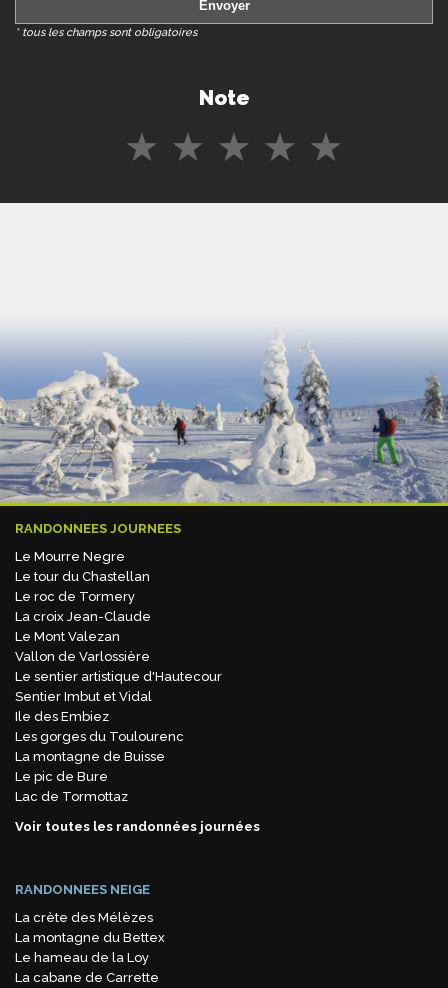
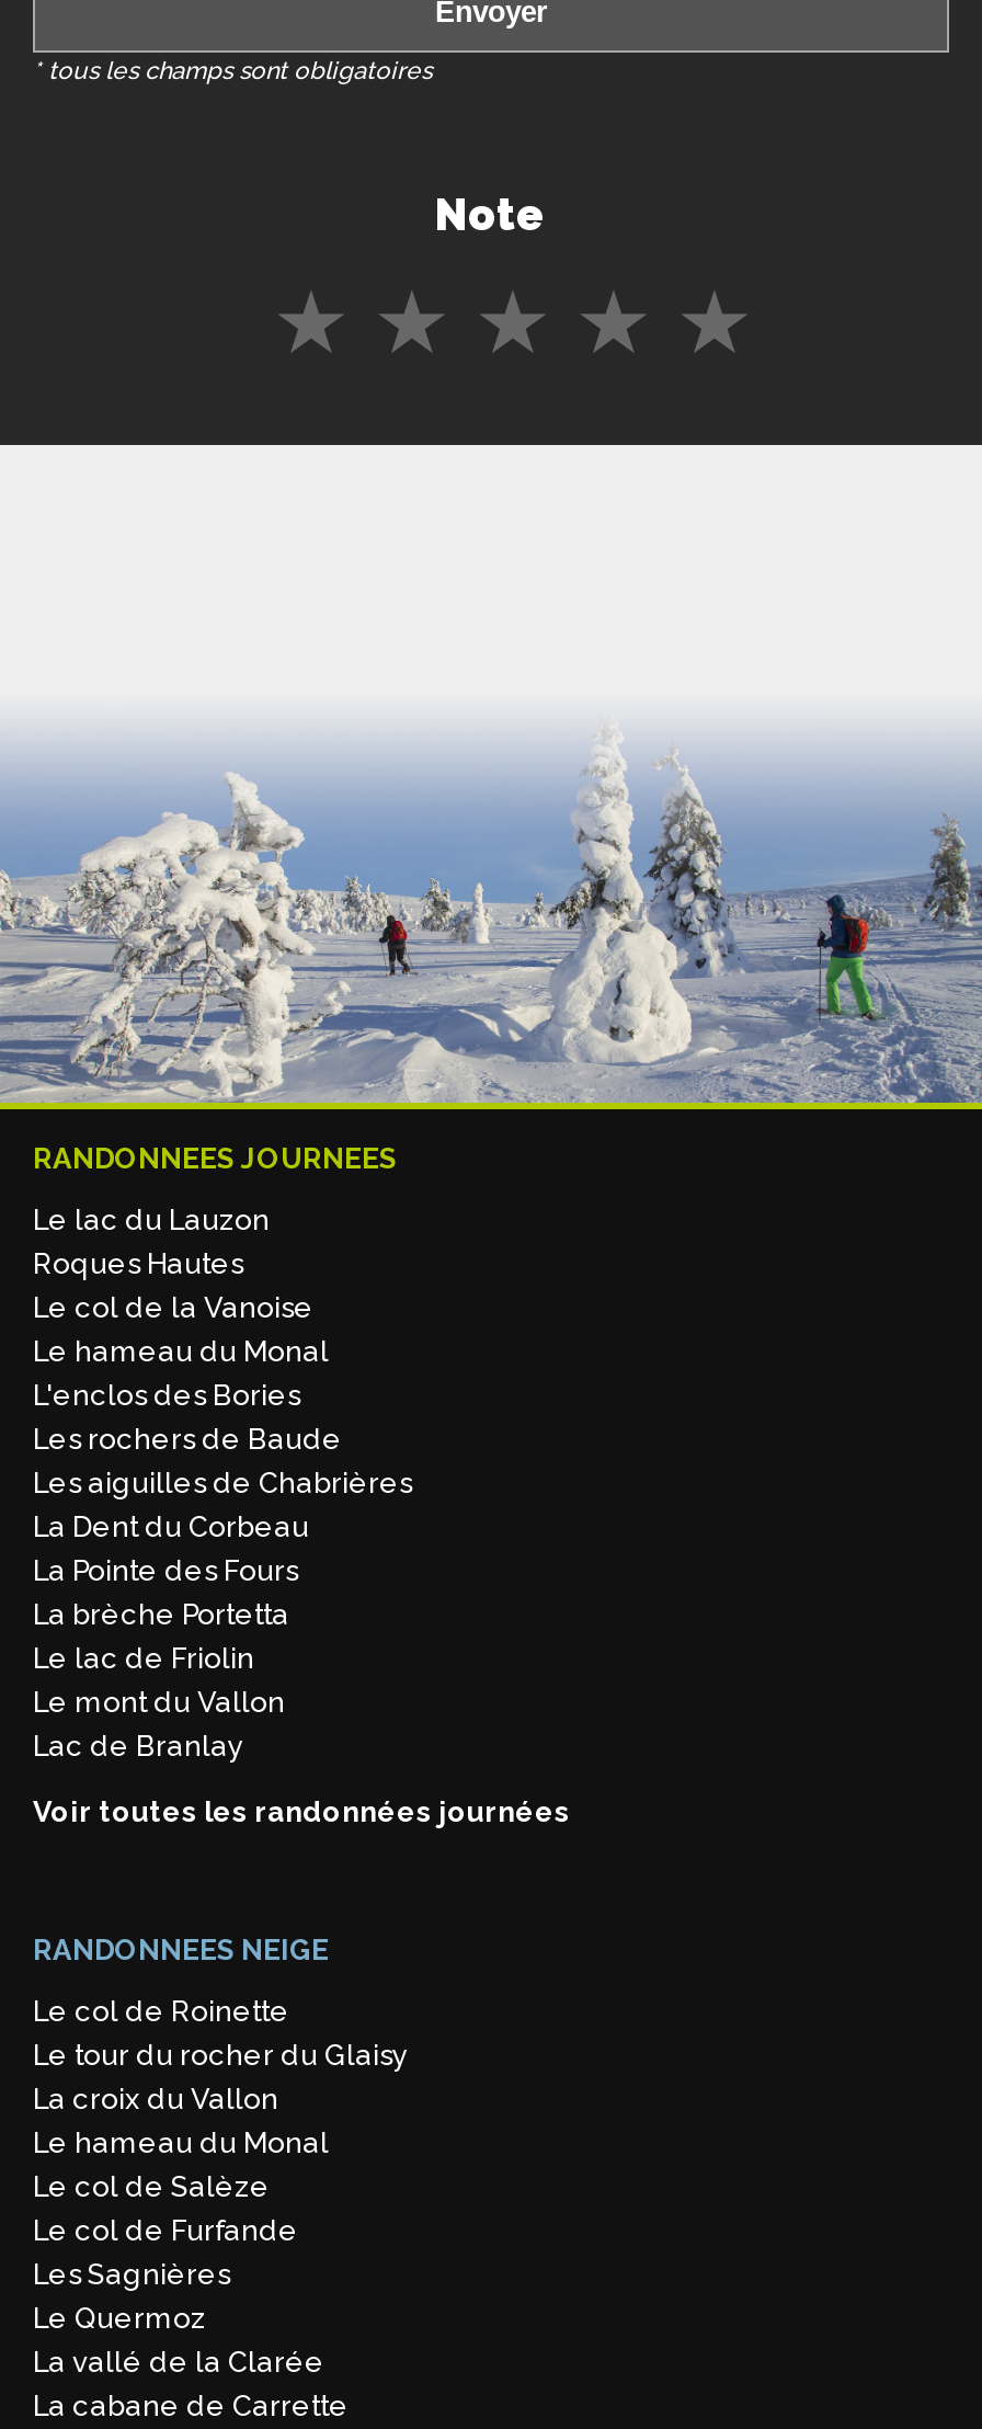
[15,549,222,804] Le Mourre Negre | Le tour du Chastellan | Le roc de Tormery | La croix Jean-Claude | Le Mont Valezan | Vallon de Varlossière | Le sentier artistique d'Hautecour | Sentier Imbut et Vidal | Ile des Embiez | Les gorges du Toulourenc | La montagne de Buisse | Le pic de Bure | Lac de Tormottaz -> [33,1204,412,1763] Le lac du Lauzon | Roques Hautes | Le col de la Vanoise | Le hameau du Monal | L'enclos des Bories | Les rochers de Baude | Les aiguilles de Chabrières | La Dent du Corbeau | La Pointe des Fours | La brèche Portetta | Le lac de Friolin | Le mont du Vallon | Lac de Branlay
[15,910,165,965] La crète des Mélèzes | La montagne du Bettex | Le hameau de la Loy -> [33,1996,408,2379] Le col de Roinette | Le tour du rocher du Glaisy | La croix du Vallon | Le hameau du Monal | Le col de Salèze | Le col de Furfande | Les Sagnières | Le Quermoz | La vallé de la Clarée

